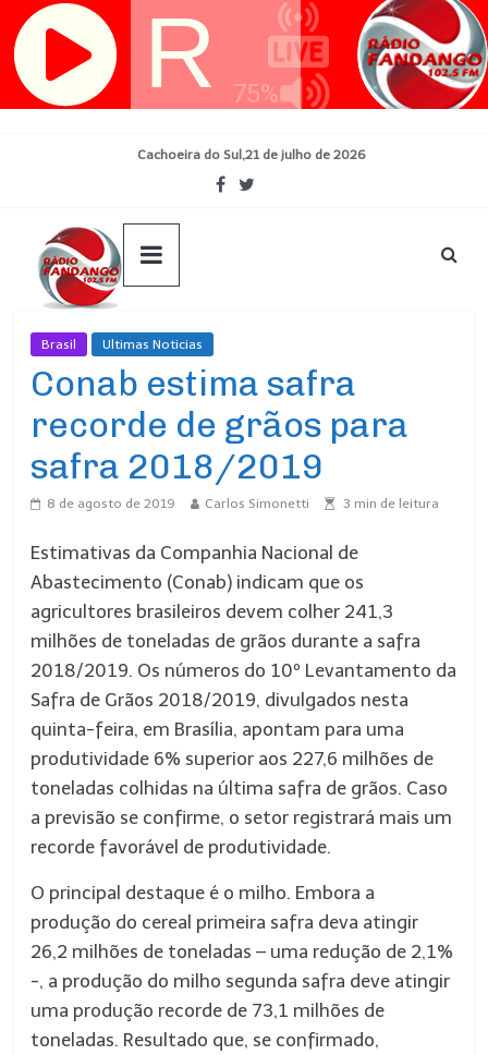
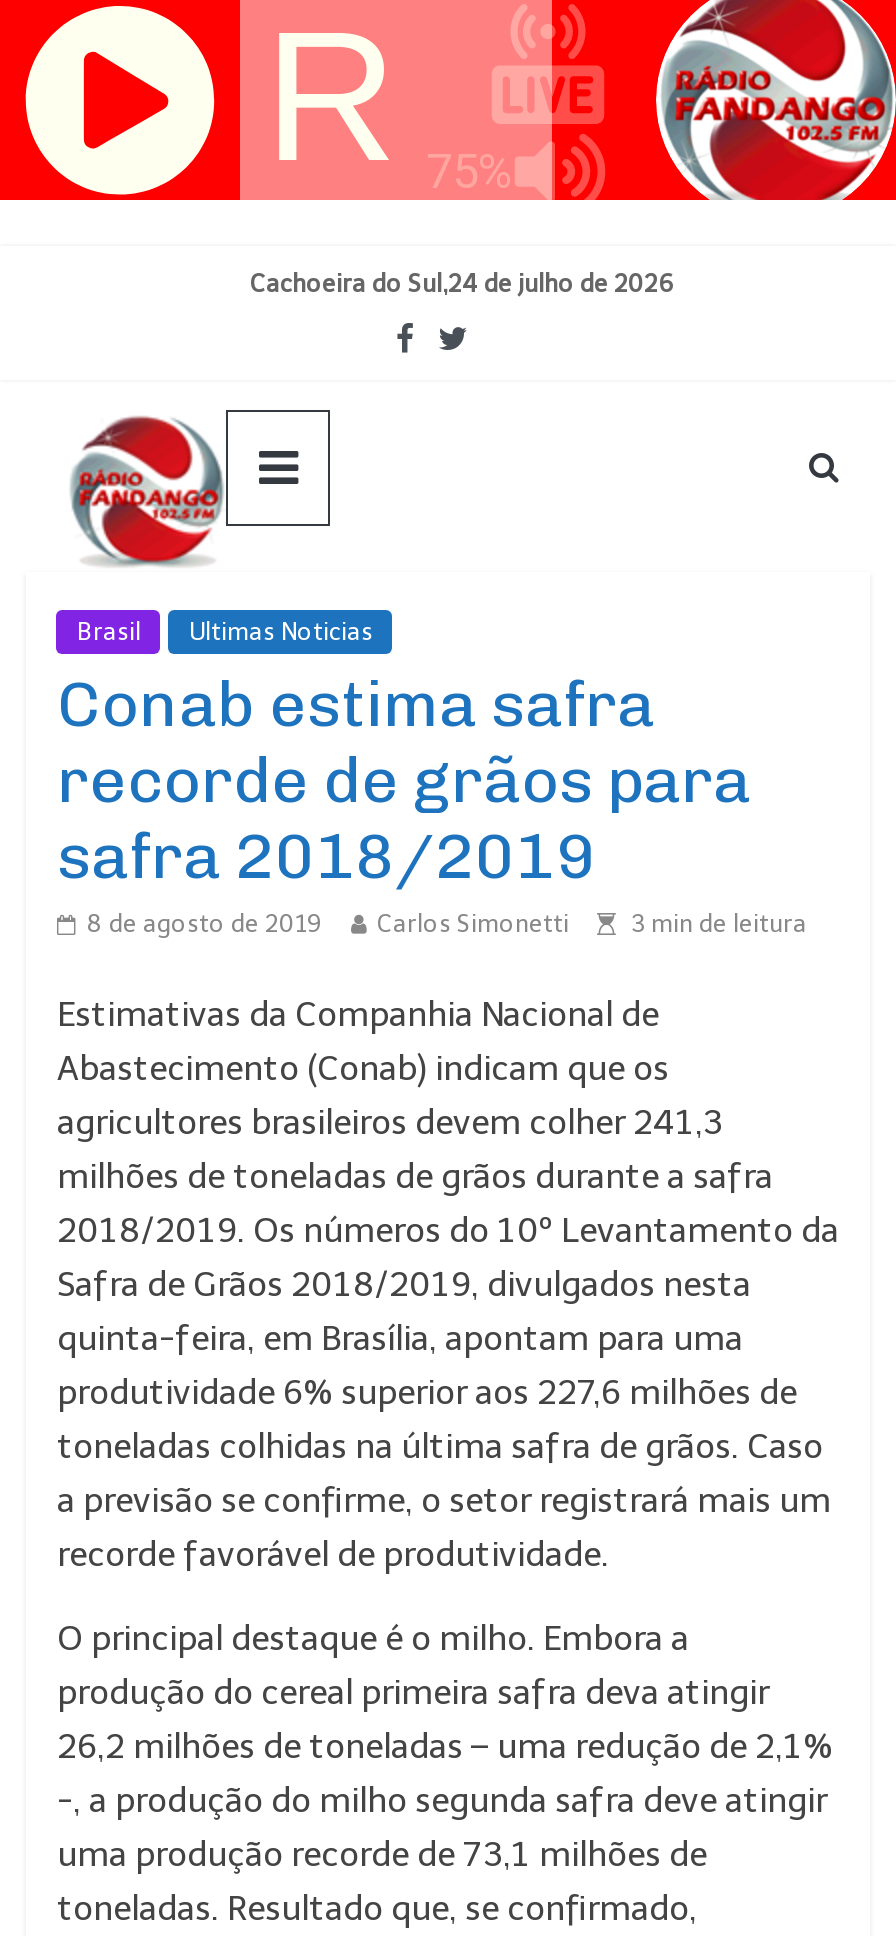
[137,147,366,162] Cachoeira do Sul,21 de julho de 2026 -> [250,270,674,298] Cachoeira do Sul,24 de julho de 2026

